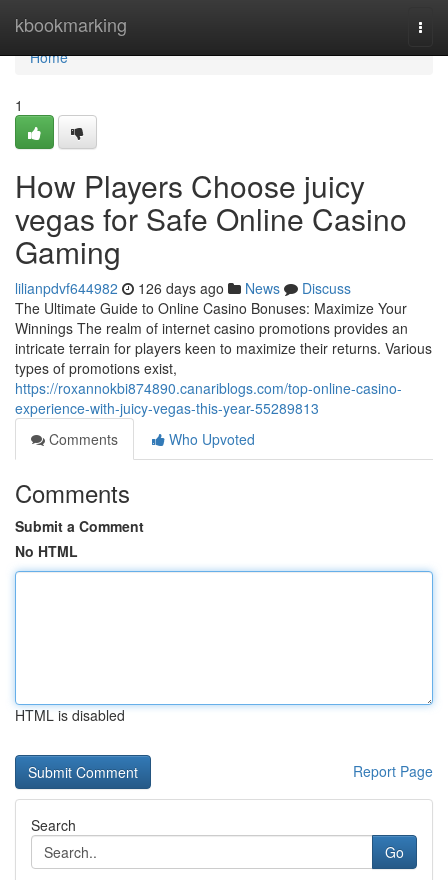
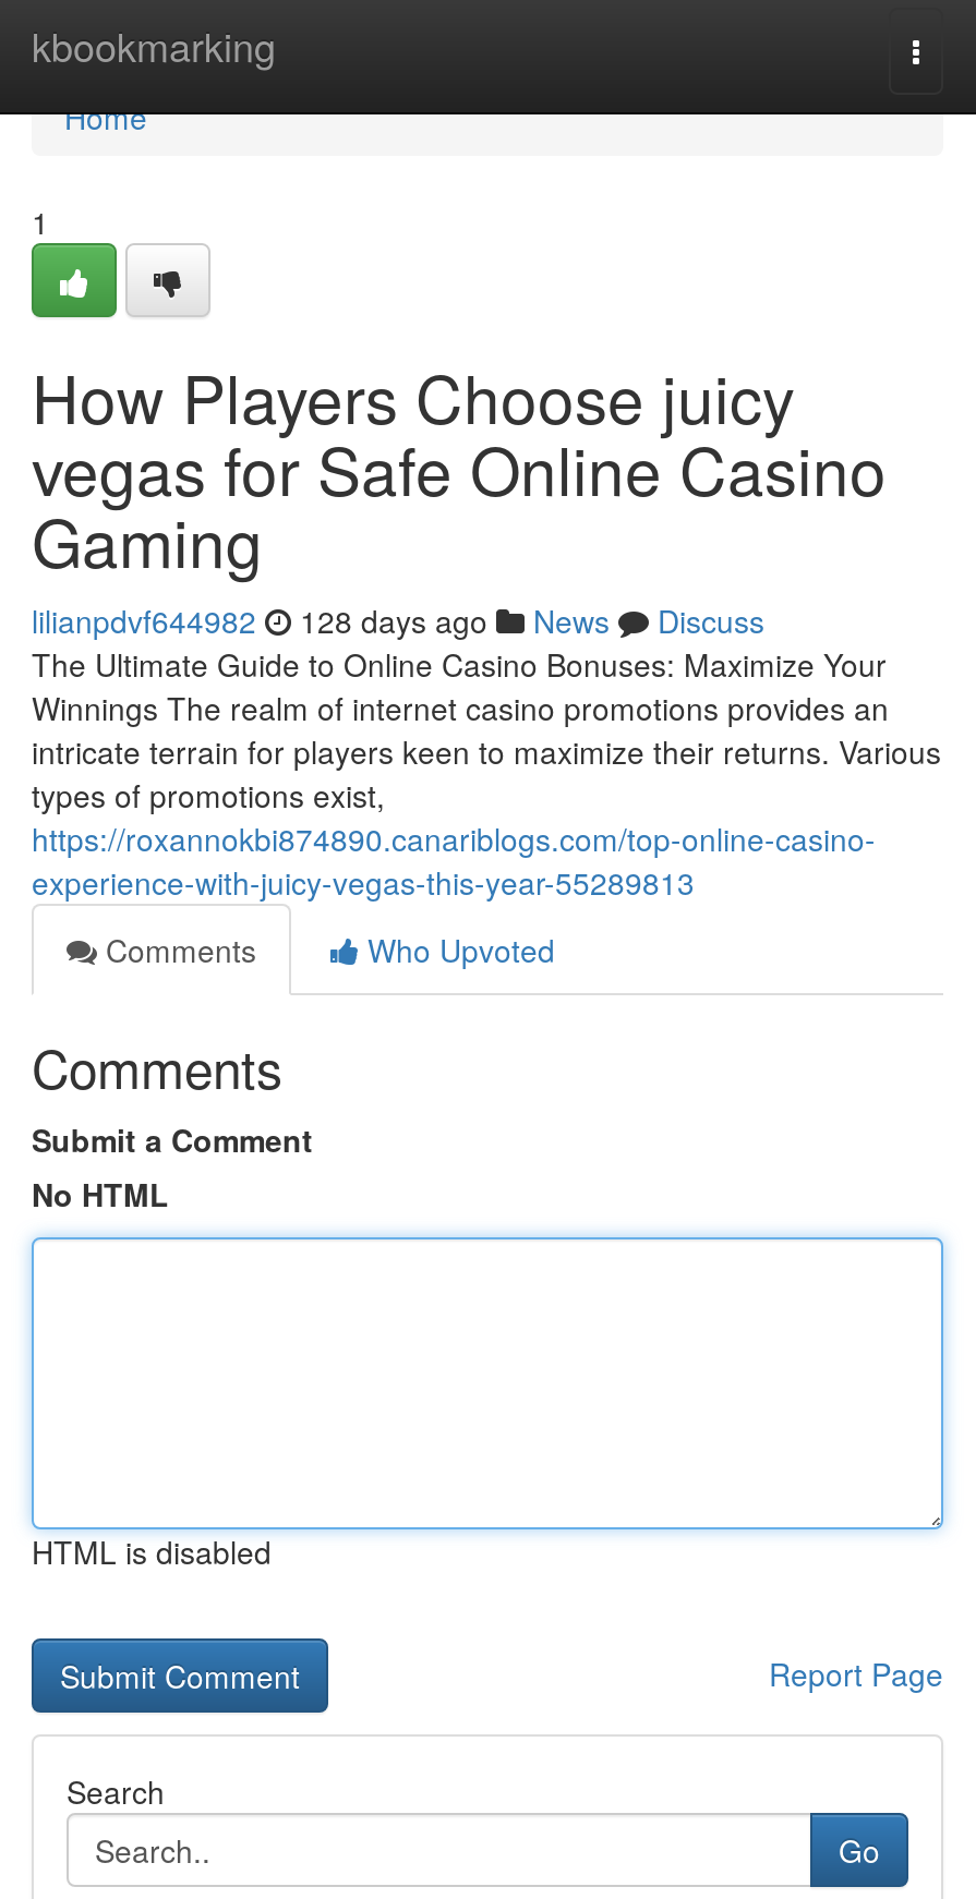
[15,278,351,298] lilianpdvf644982 126 days ago News Discuss -> [32,598,764,642] lilianpdvf644982 128 days ago News Discuss

